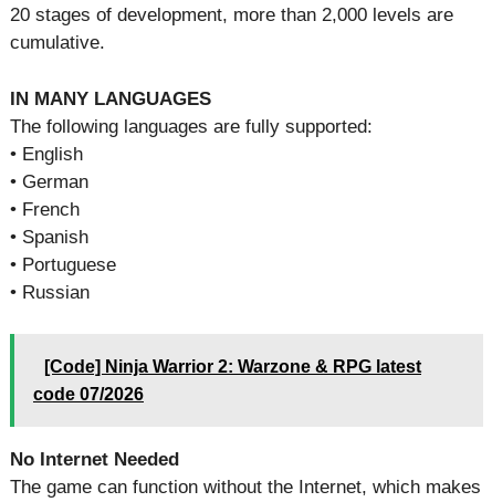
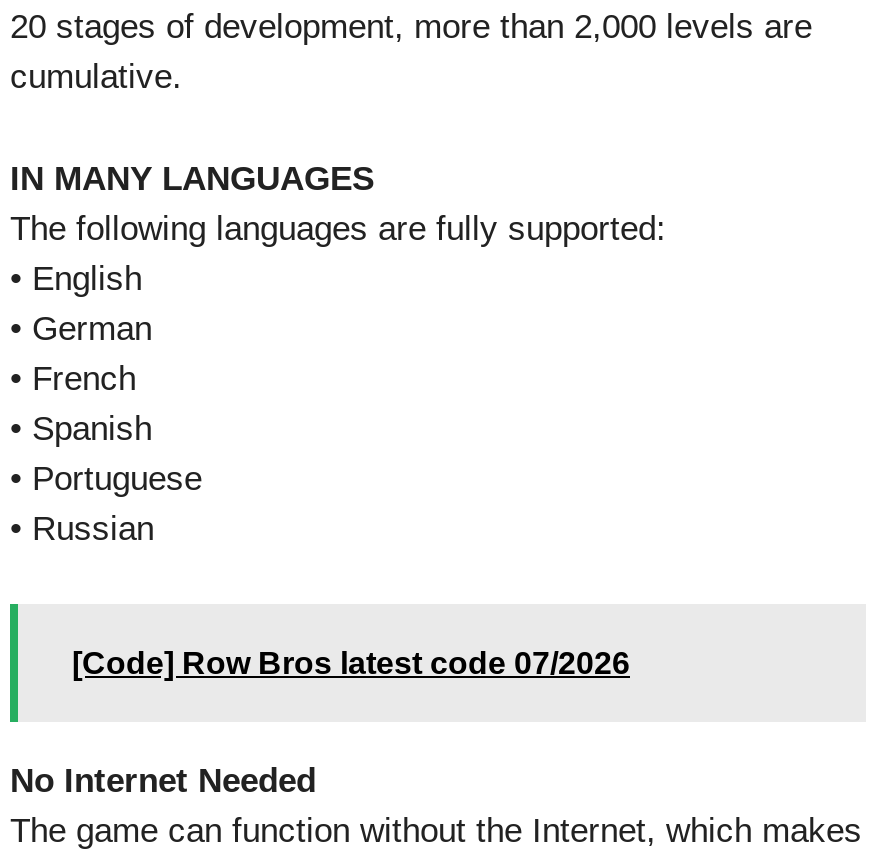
[33,357,421,404] [Code] Ninja Warrior 2: Warzone & RPG latest | code 07/2026 -> [72,646,630,680] [Code] Row Bros latest code 07/2026

